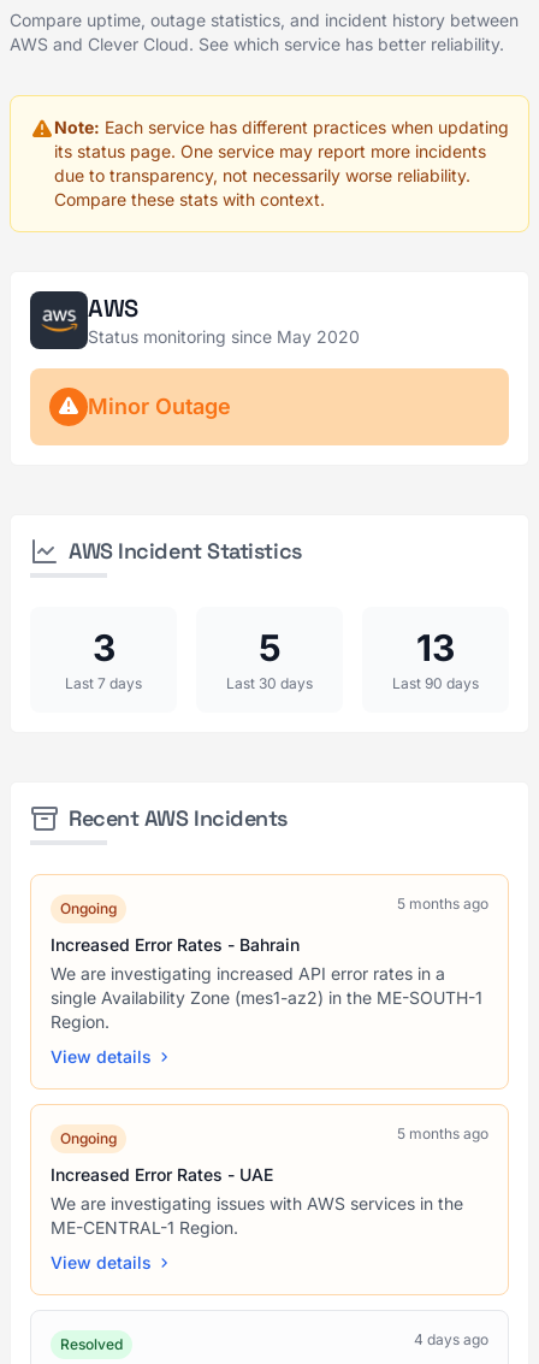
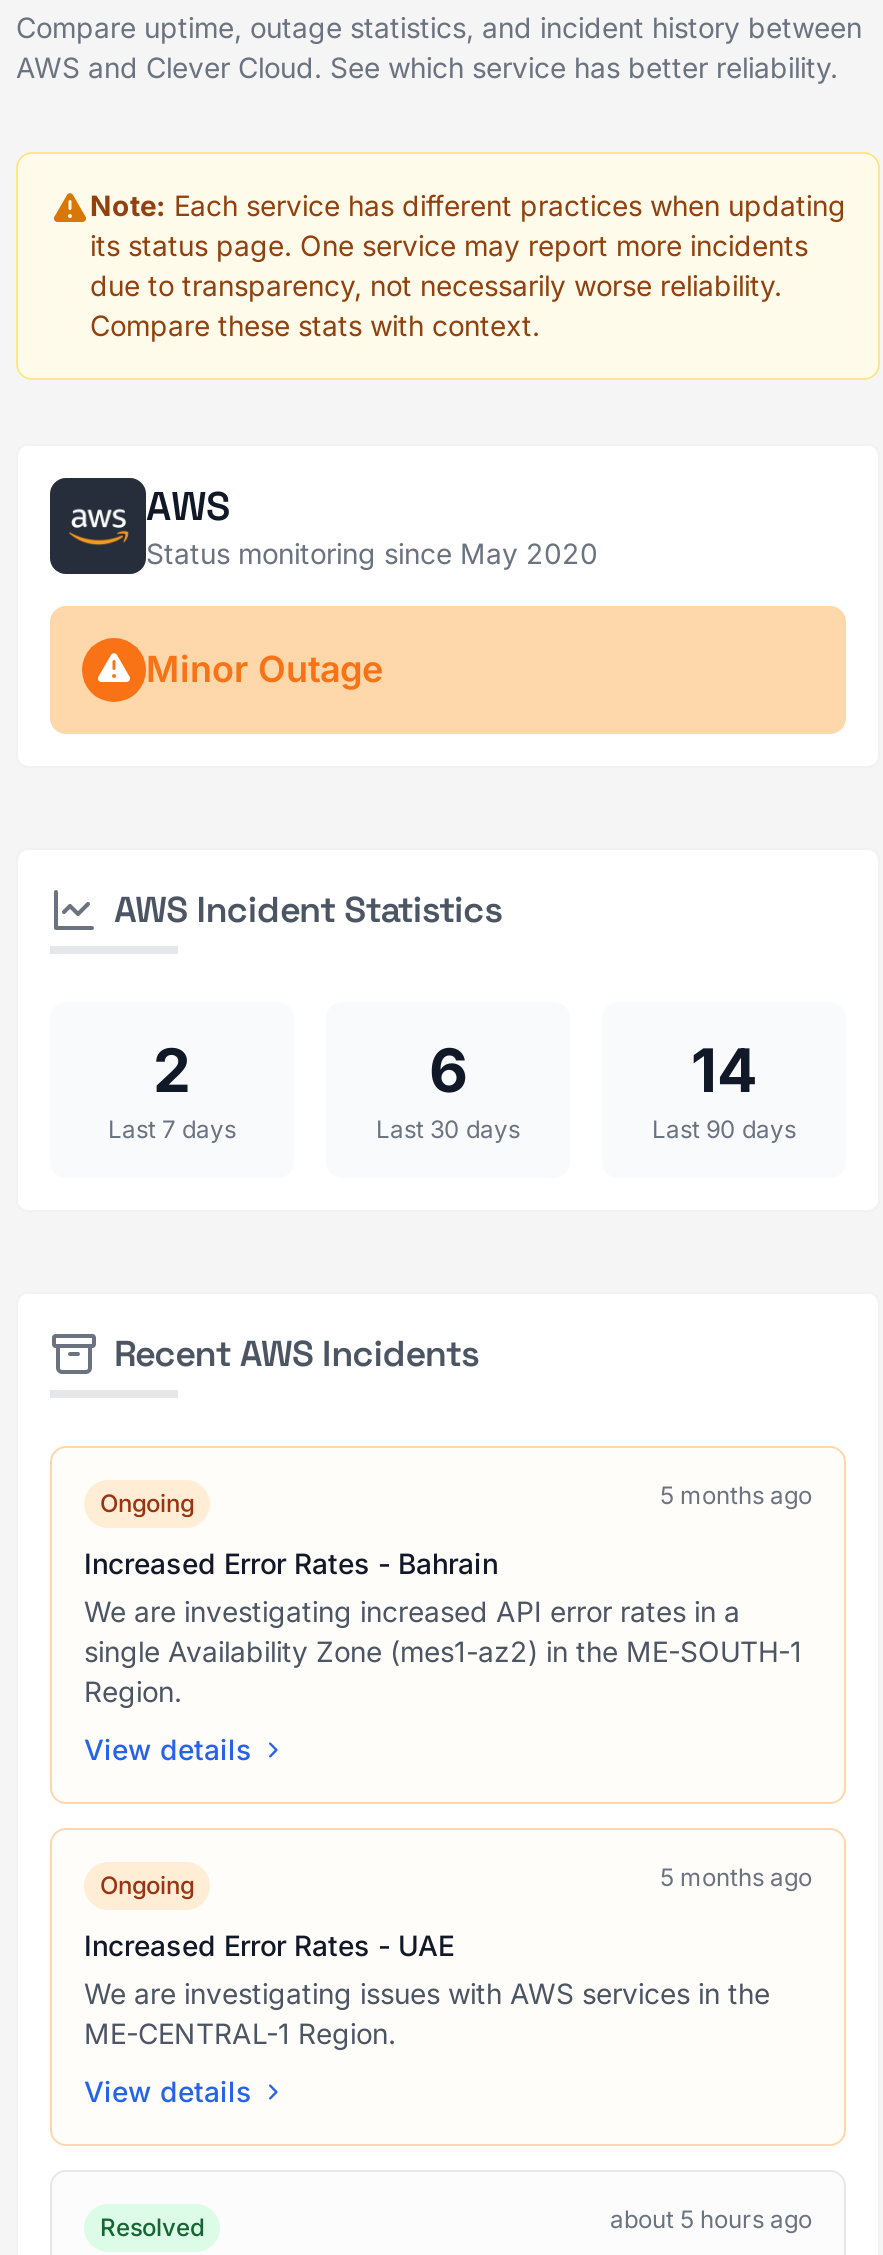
[92,626,115,669] 3 -> [153,1034,191,1106] 2
[258,626,281,669] 5 -> [429,1034,467,1106] 6
[416,626,455,669] 13 -> [691,1034,757,1106] 14
[414,1330,488,1348] 4 days ago -> [610,2204,812,2234] about 5 hours ago

